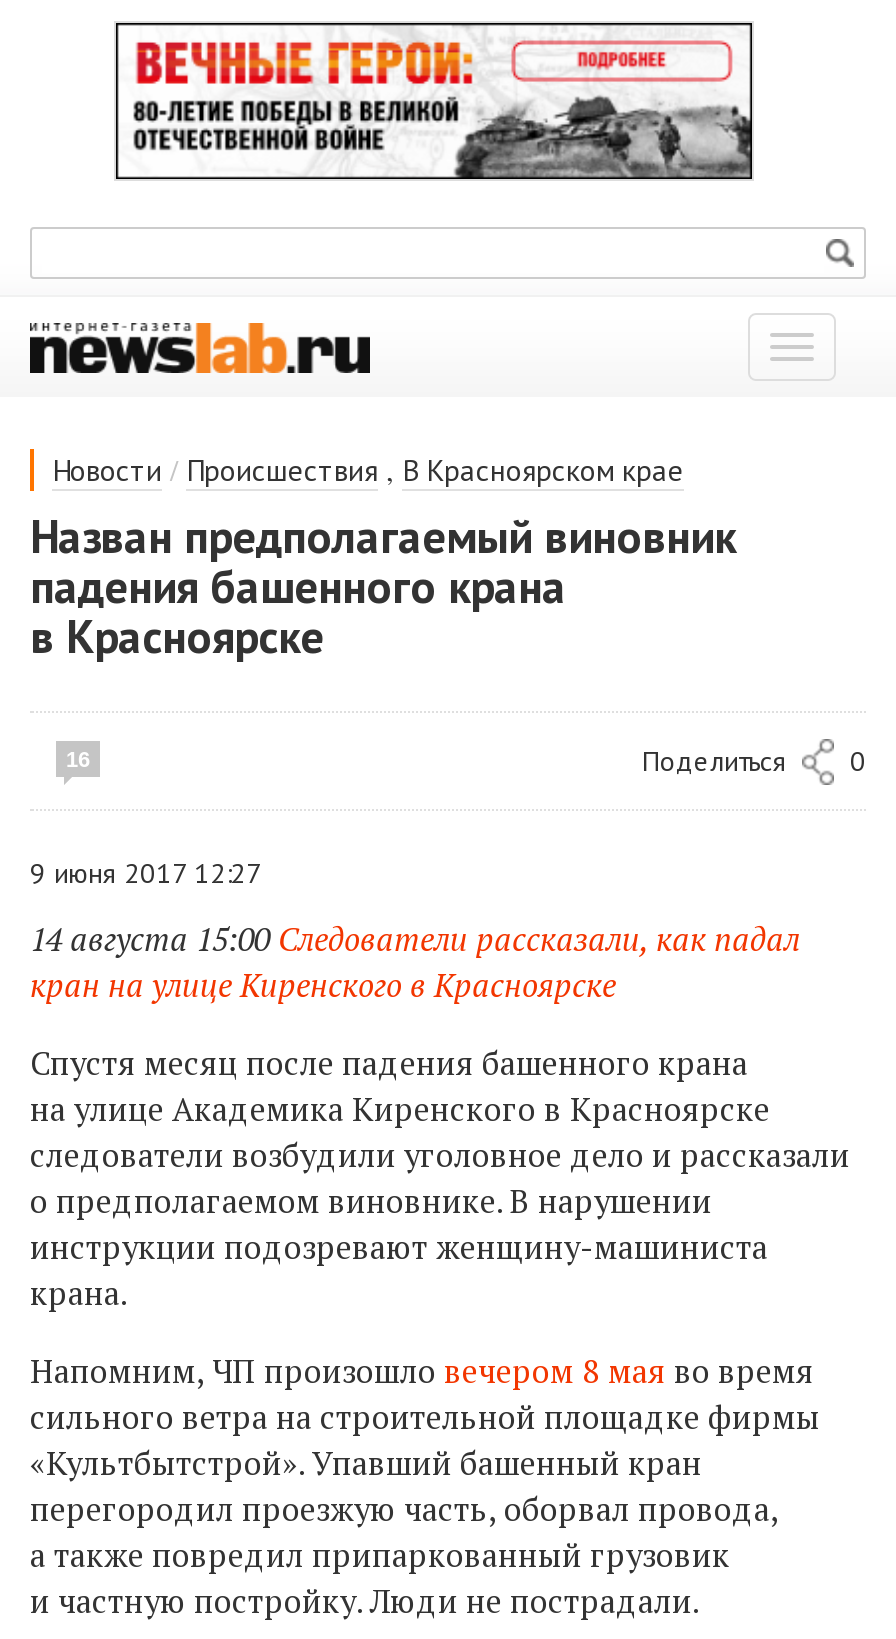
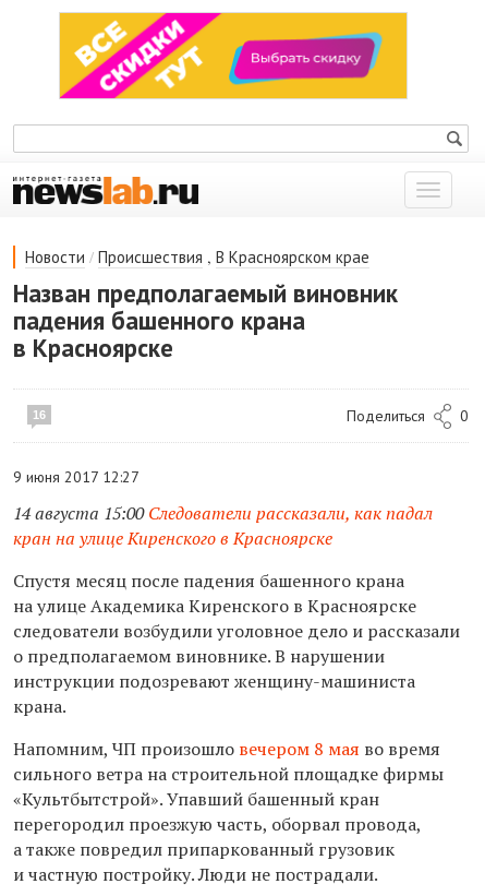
[114,21,754,181] [image] -> [59,12,408,99] [image]

